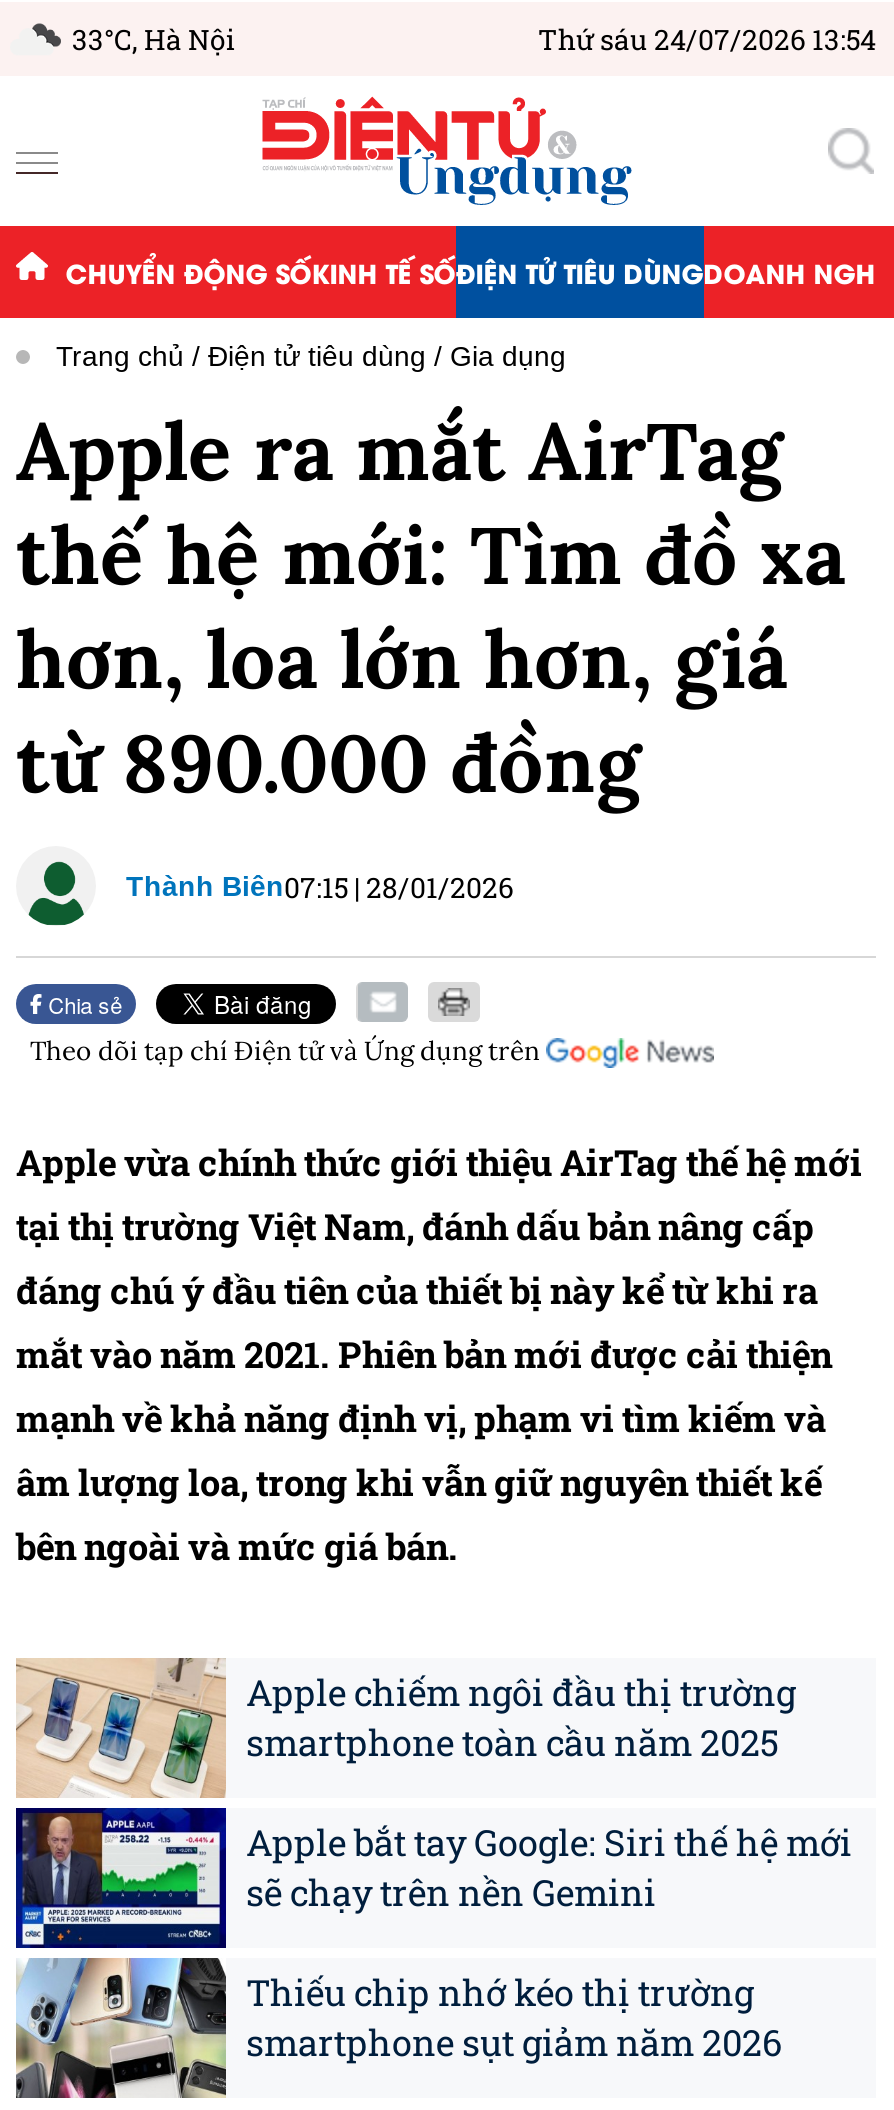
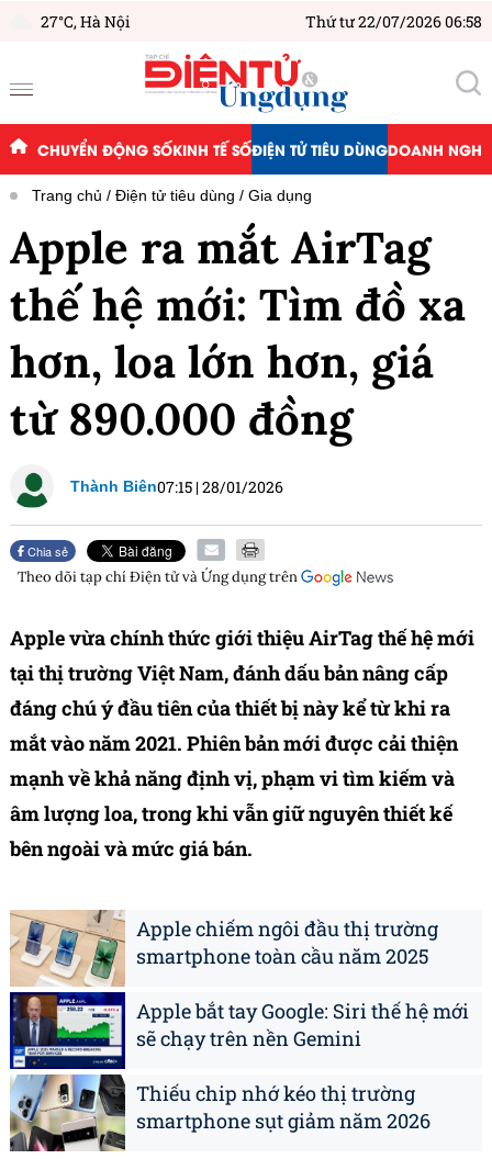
[72,20,234,58] 33°C, Hà Nội -> [41,11,130,32] 27°C, Hà Nội
[538,20,876,58] Thứ sáu 24/07/2026 13:54 -> [305,11,482,32] Thứ tư 22/07/2026 06:58

